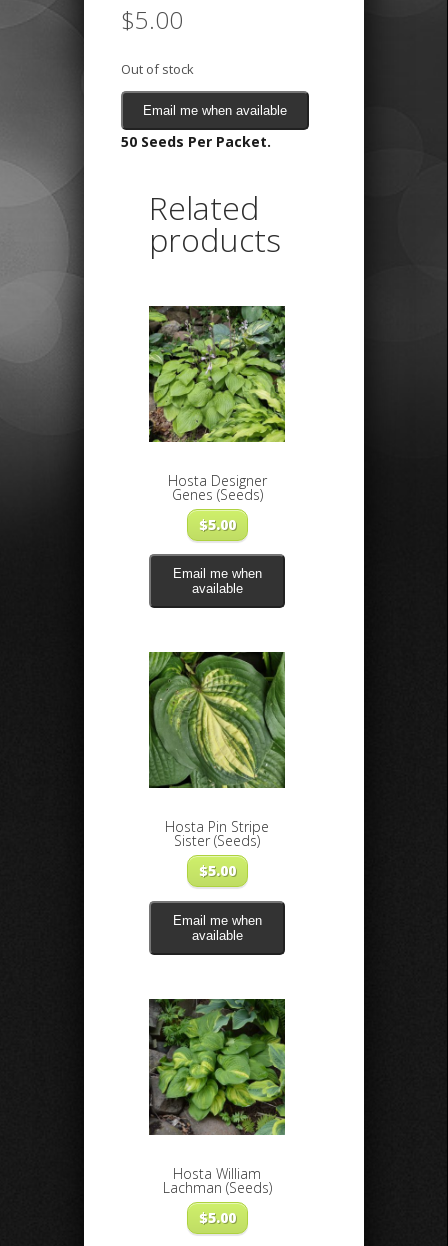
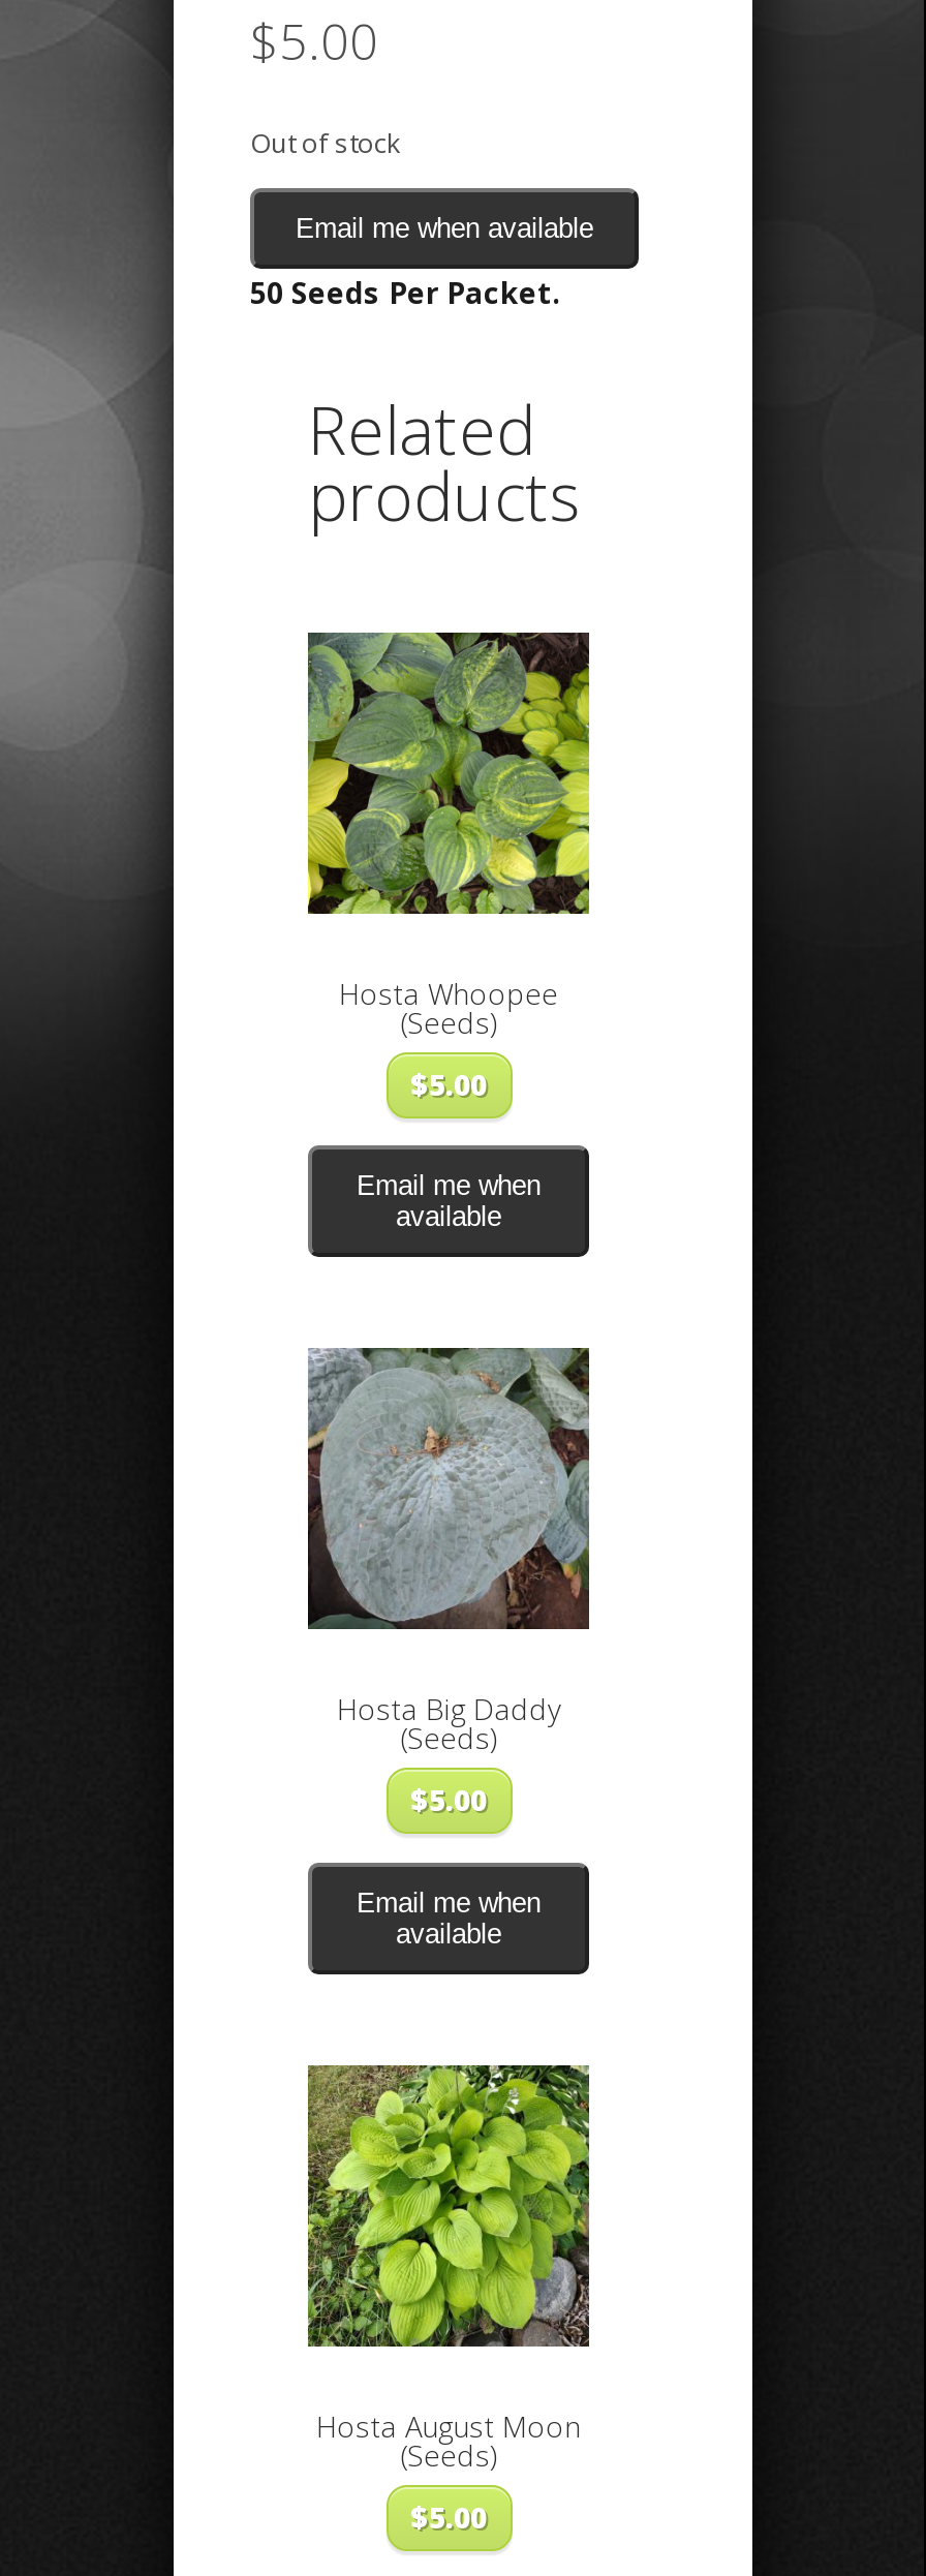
[148,305,286,504] [image] | Hosta Designer | Genes (Seeds) -> [306,631,591,1042] [image] | Hosta Whoopee | (Seeds)
[148,651,286,850] [image] | Hosta Pin Stripe | Sister (Seeds) -> [306,1346,591,1758] [image] | Hosta Big Daddy | (Seeds)
[148,998,286,1197] [image] | Hosta William | Lachman (Seeds) -> [306,2063,591,2474] [image] | Hosta August Moon | (Seeds)

